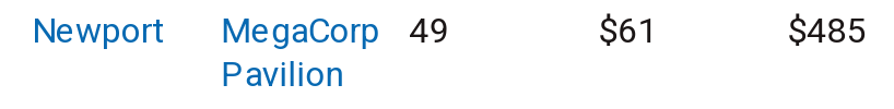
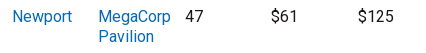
[32,10,449,51] Newport MegaCorp 49 -> [12,7,203,26] Newport MegaCorp 47
[787,10,866,51] $485 -> [358,7,394,26] $125

